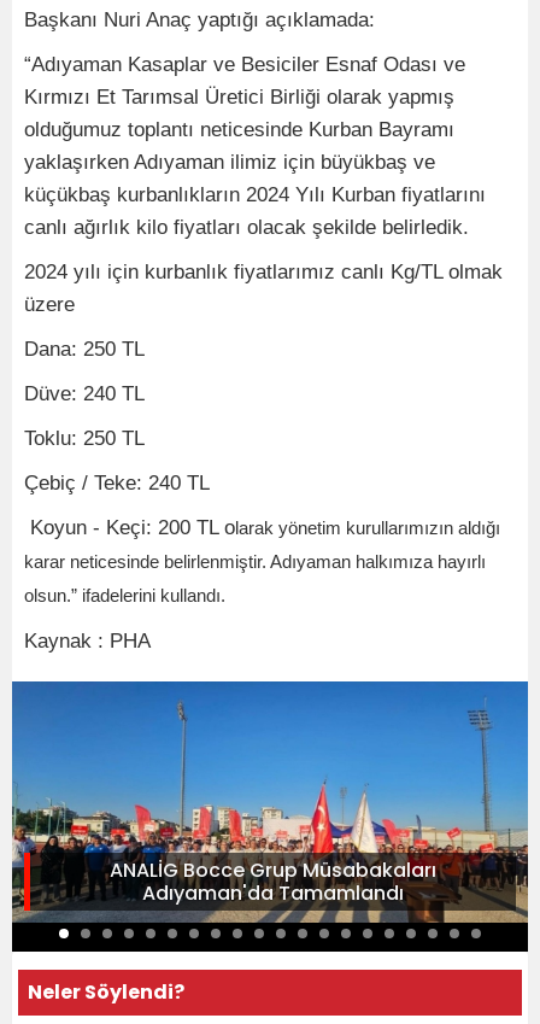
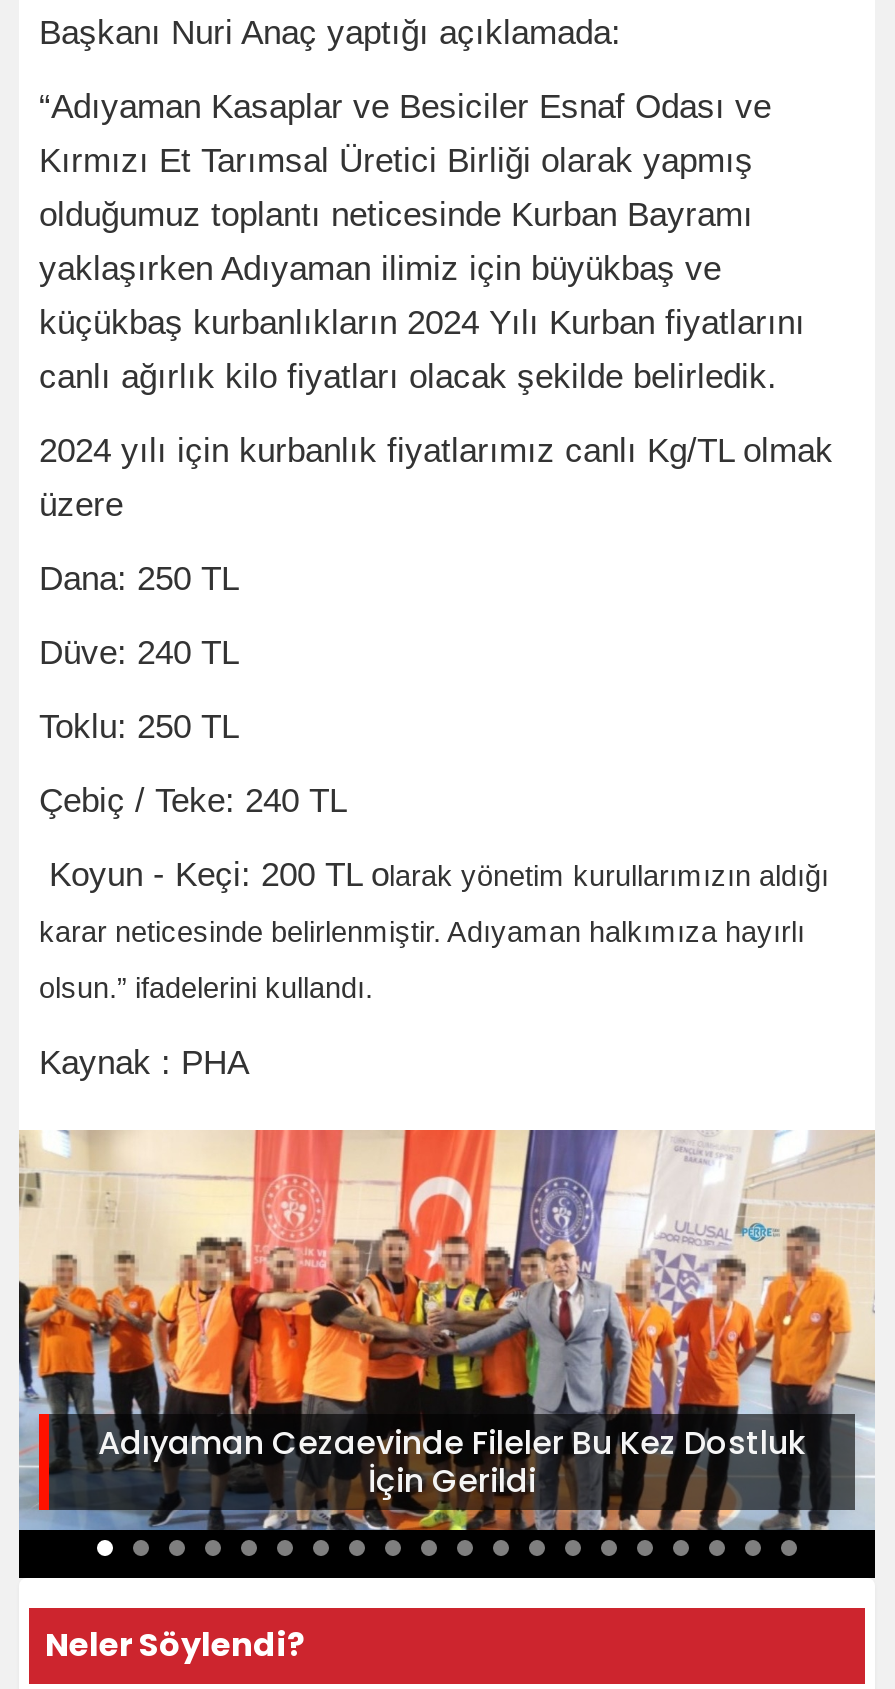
[11,680,529,924] [image] | ANALİG Bocce Grup Müsabakaları | Adıyaman'da Tamamlandı -> [17,1128,875,1532] [image] | Adıyaman Cezaevinde Fileler Bu Kez Dostluk | İçin Gerildi

